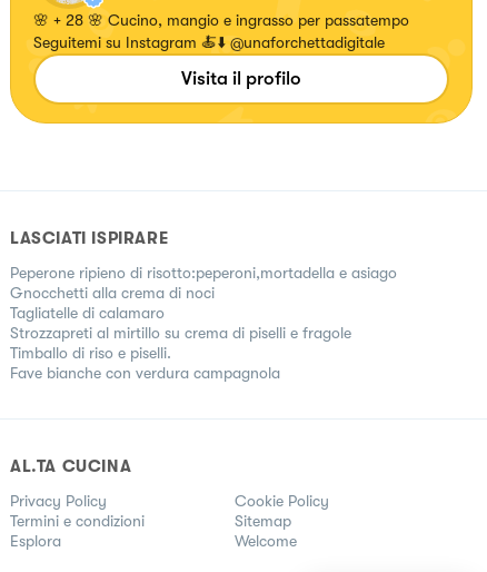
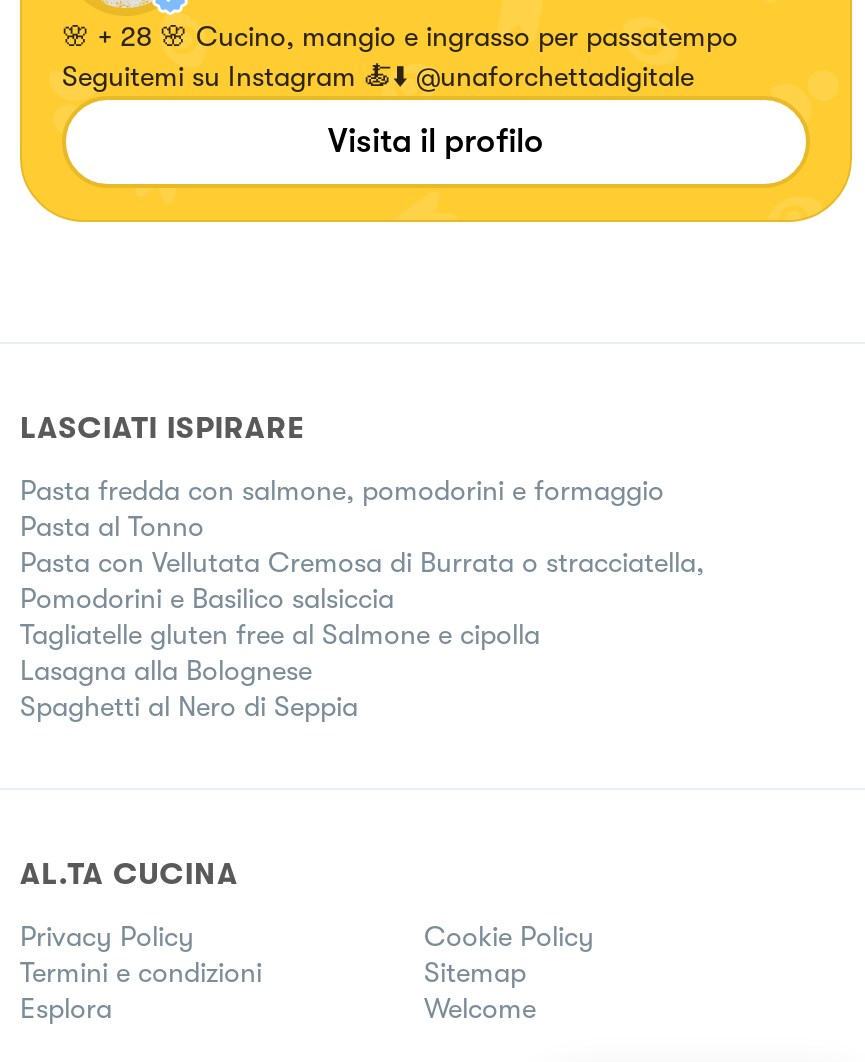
[10,264,397,382] Peperone ripieno di risotto:peperoni,mortadella e asiago | Gnocchetti alla crema di noci | Tagliatelle di calamaro | Strozzapreti al mirtillo su crema di piselli e fragole | Timballo di riso e piselli. | Fave bianche con verdura campagnola -> [20,474,704,722] Pasta fredda con salmone, pomodorini e formaggio | Pasta al Tonno | Pasta con Vellutata Cremosa di Burrata o stracciatella, | Pomodorini e Basilico salsiccia | Tagliatelle gluten free al Salmone e cipolla | Lasagna alla Bolognese | Spaghetti al Nero di Seppia

